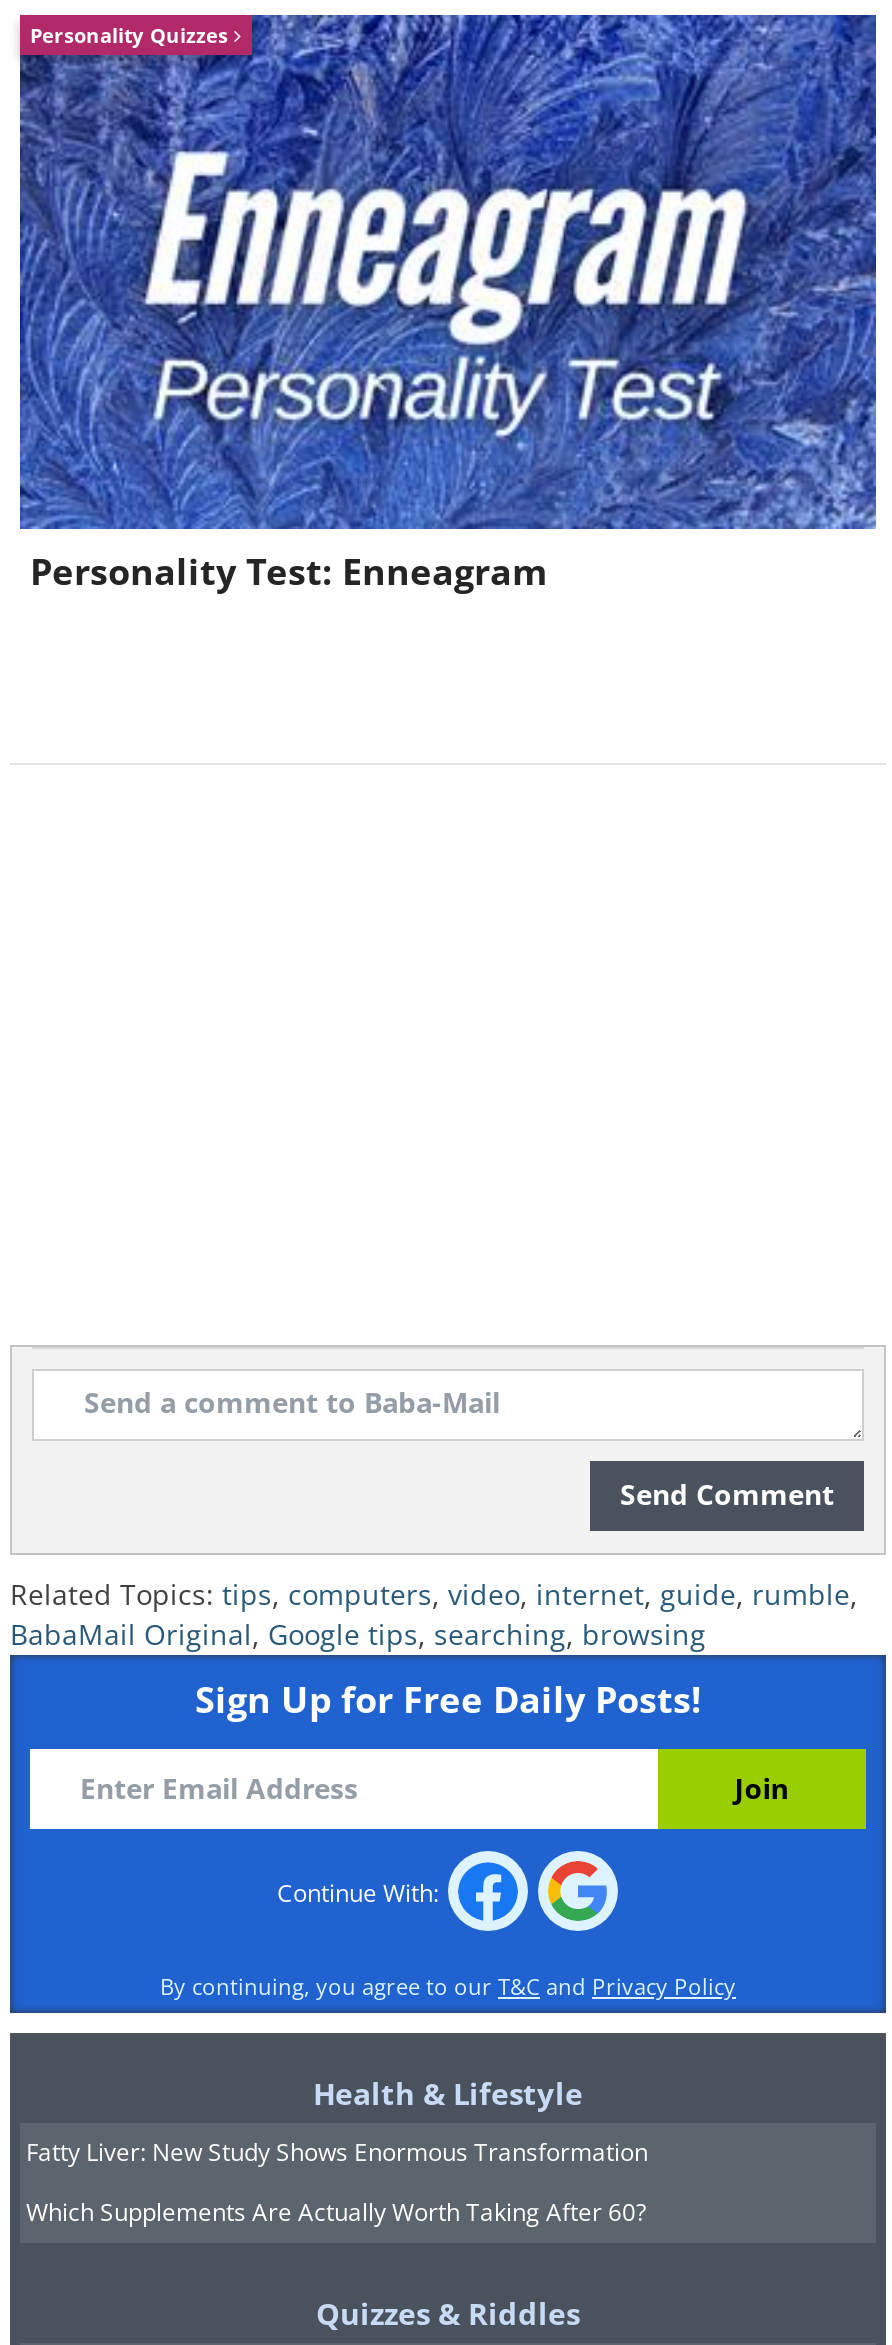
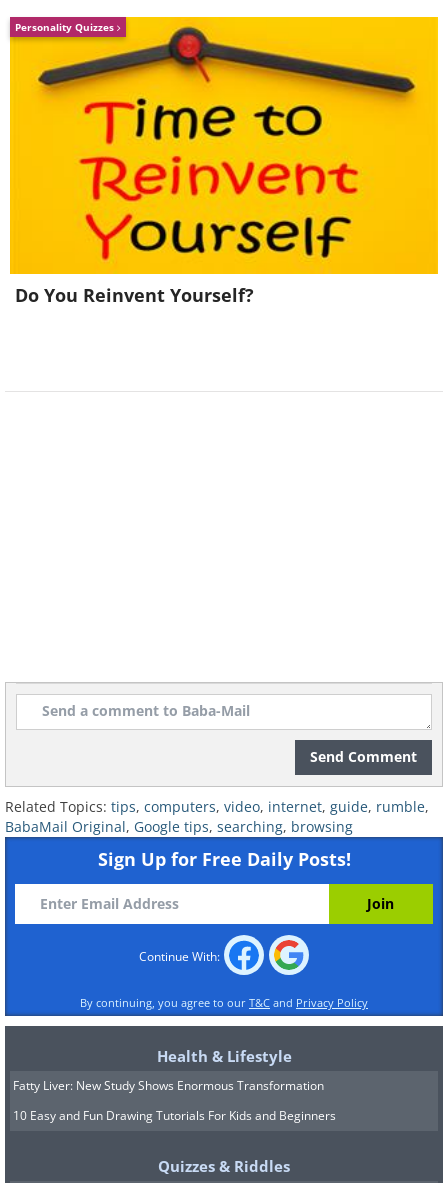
[18,13,878,594] [image] | Personality Test: Enneagram -> [9,16,439,307] [image] | Do You Reinvent Yourself?
[26,2194,646,2228] Which Supplements Are Actually Worth Taking After 60? -> [13,1107,336,1124] 10 Easy and Fun Drawing Tutorials For Kids and Beginners

